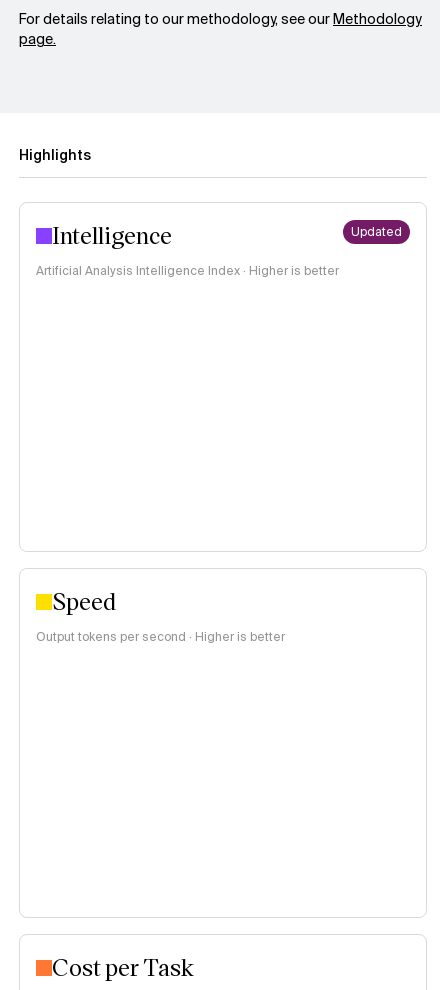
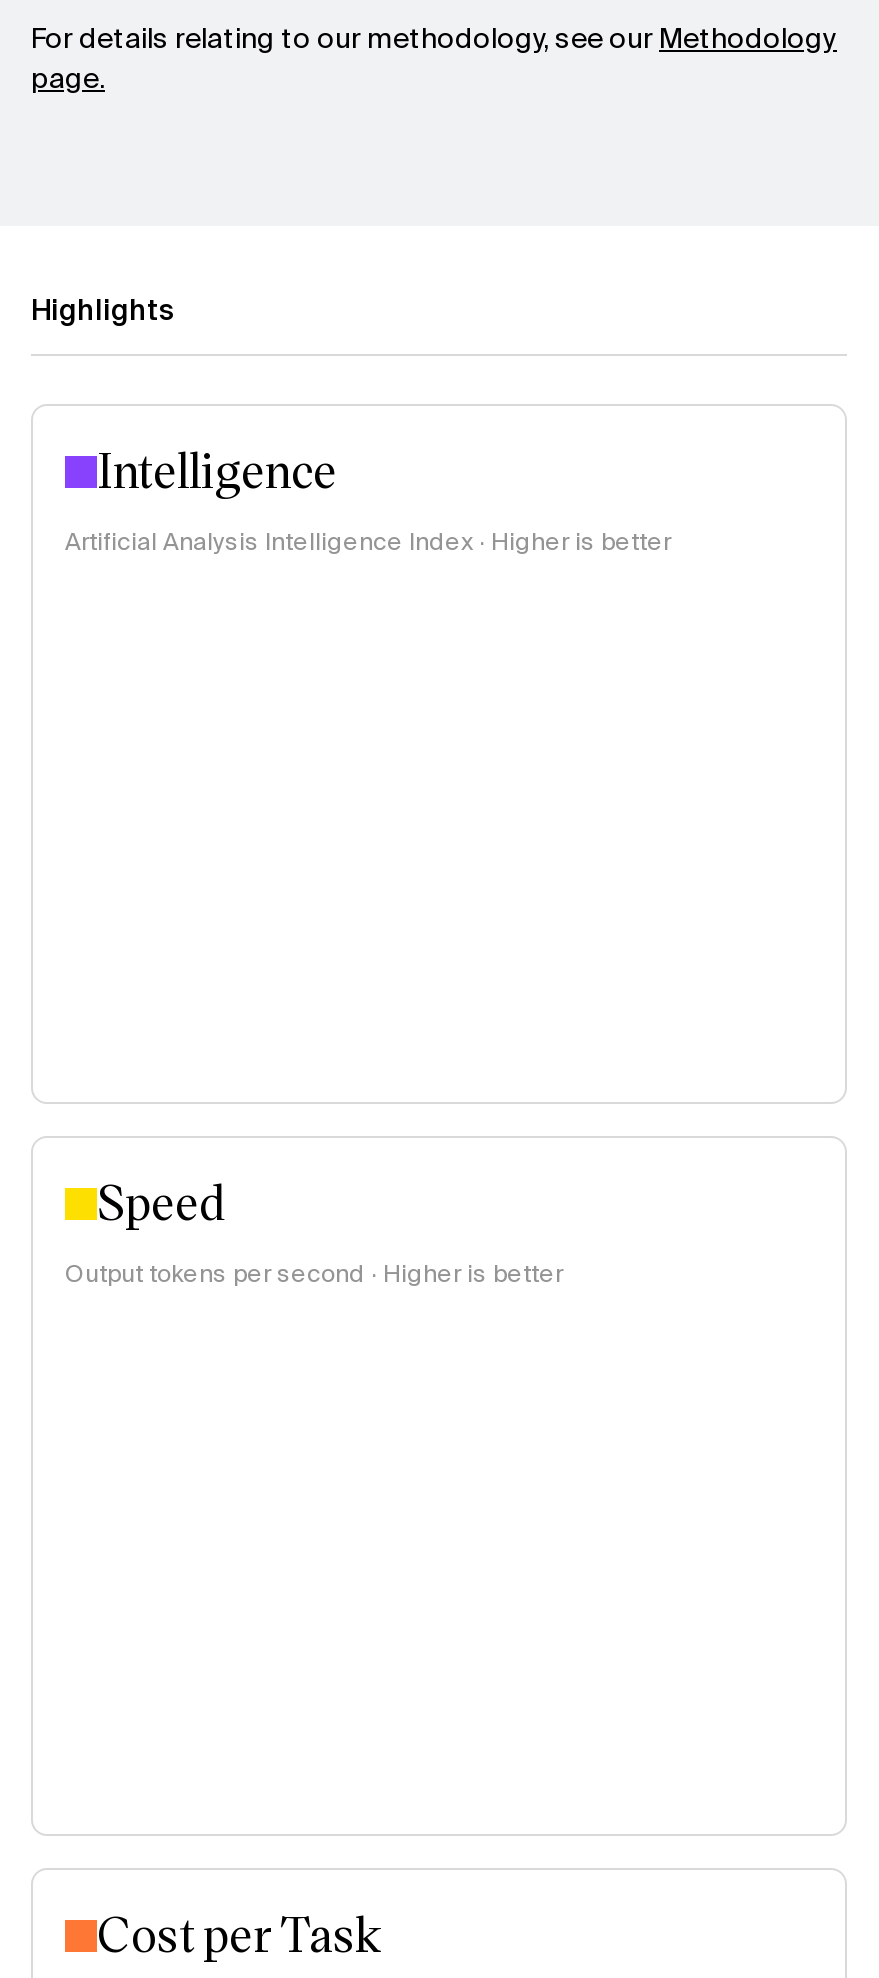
[351,224,402,240] Updated -> none

